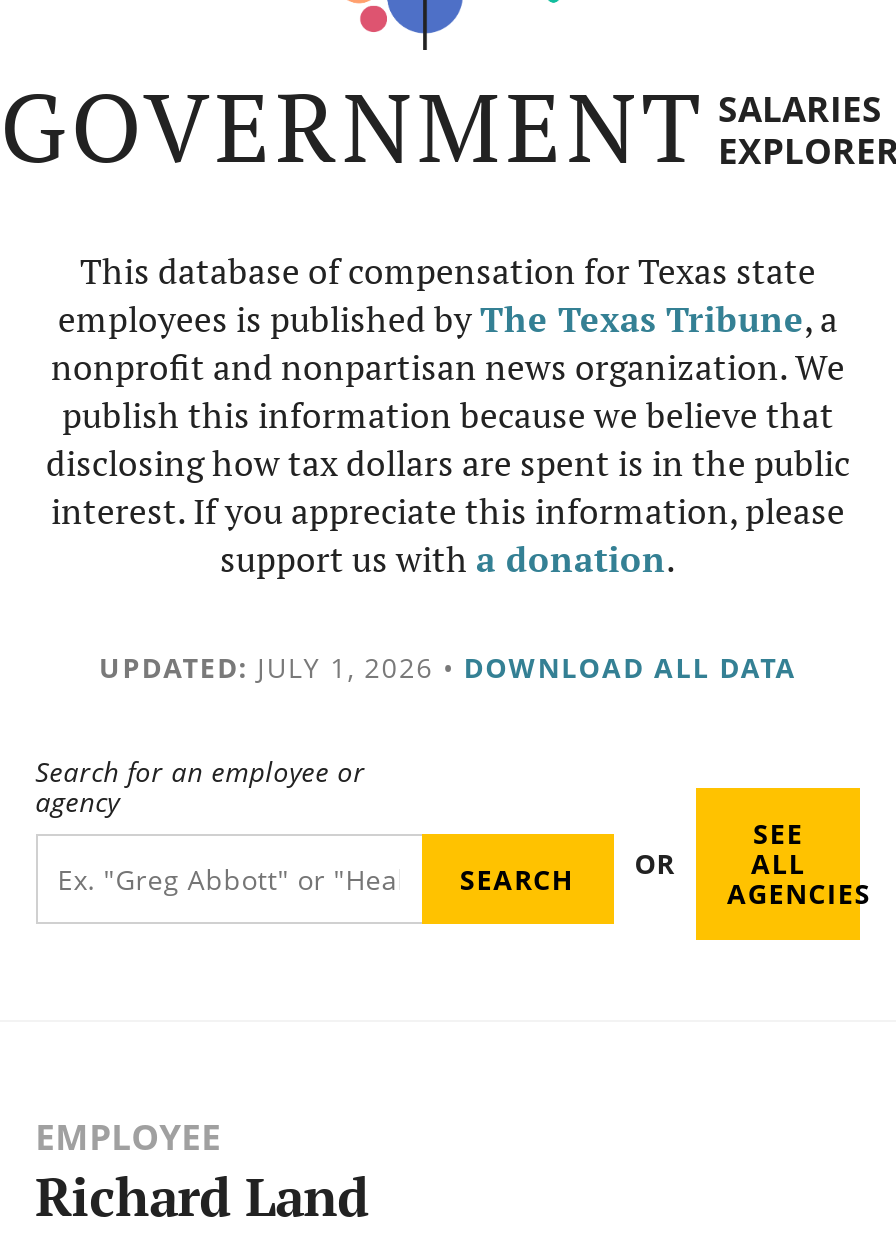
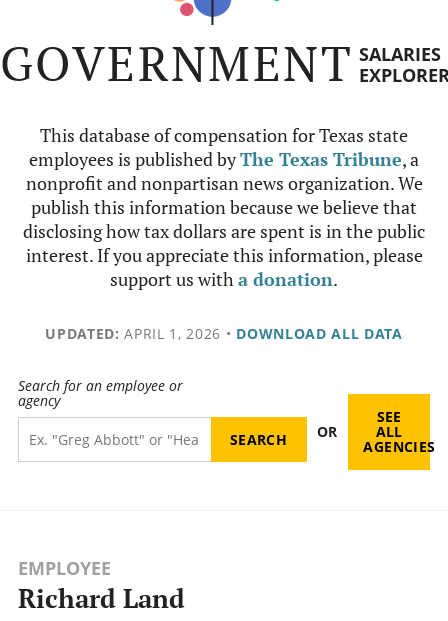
[99,648,797,686] UPDATED: JULY 1, 2026 • DOWNLOAD ALL DATA -> [45,324,403,343] UPDATED: APRIL 1, 2026 • DOWNLOAD ALL DATA

